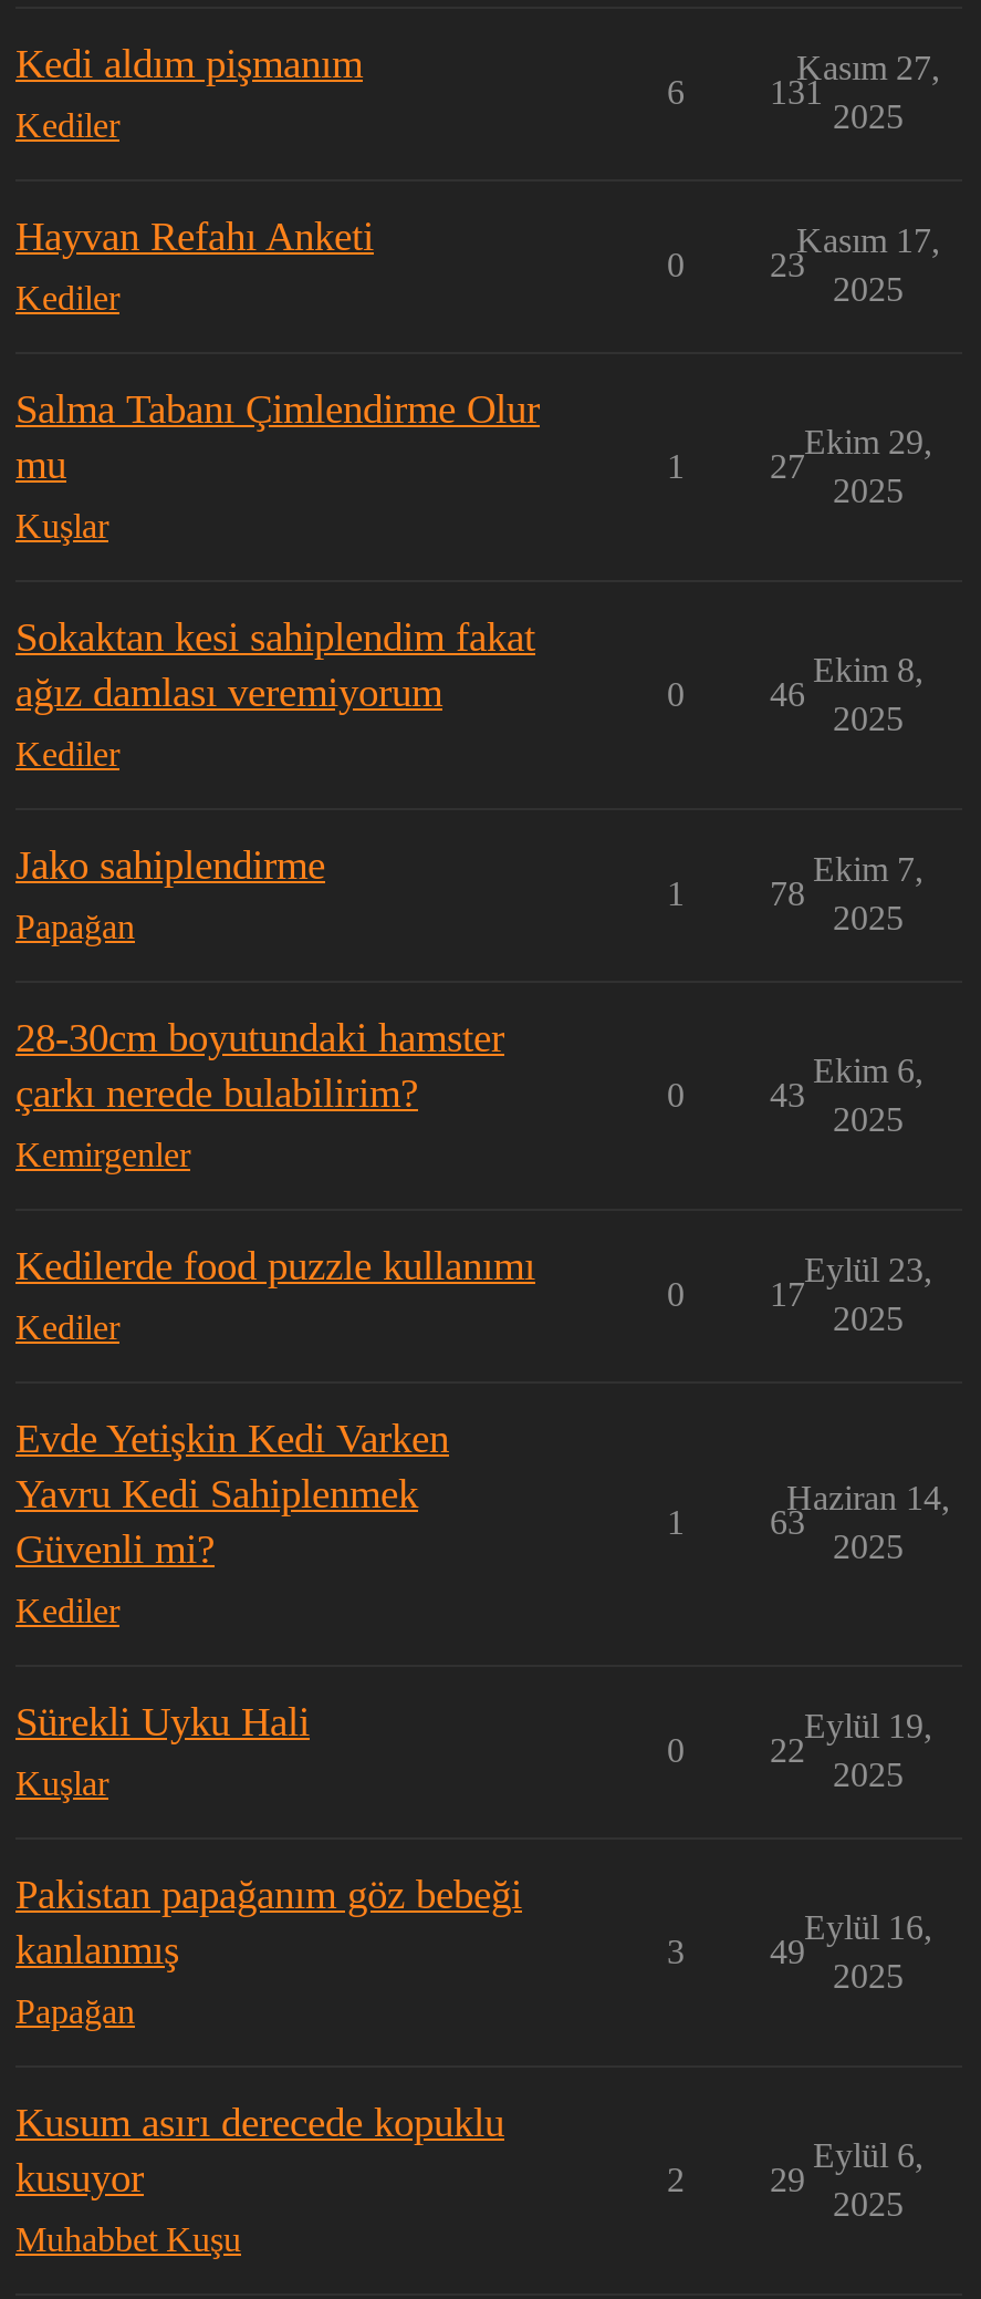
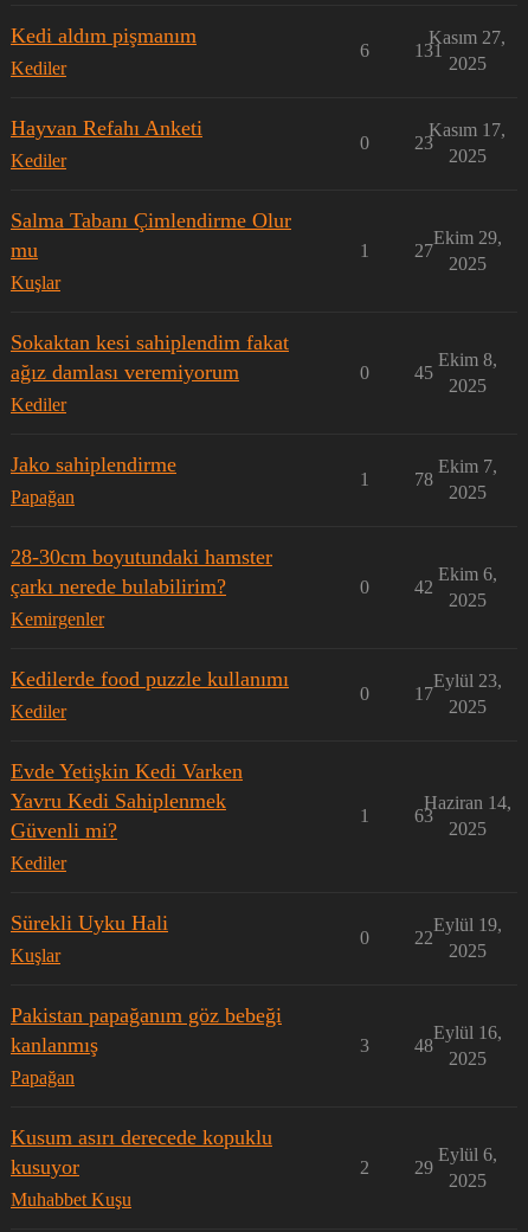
[770,675,805,713] 46 -> [414,362,433,383] 45
[770,1076,805,1114] 43 -> [414,577,433,597] 42
[770,1933,805,1970] 49 -> [414,1035,433,1055] 48

